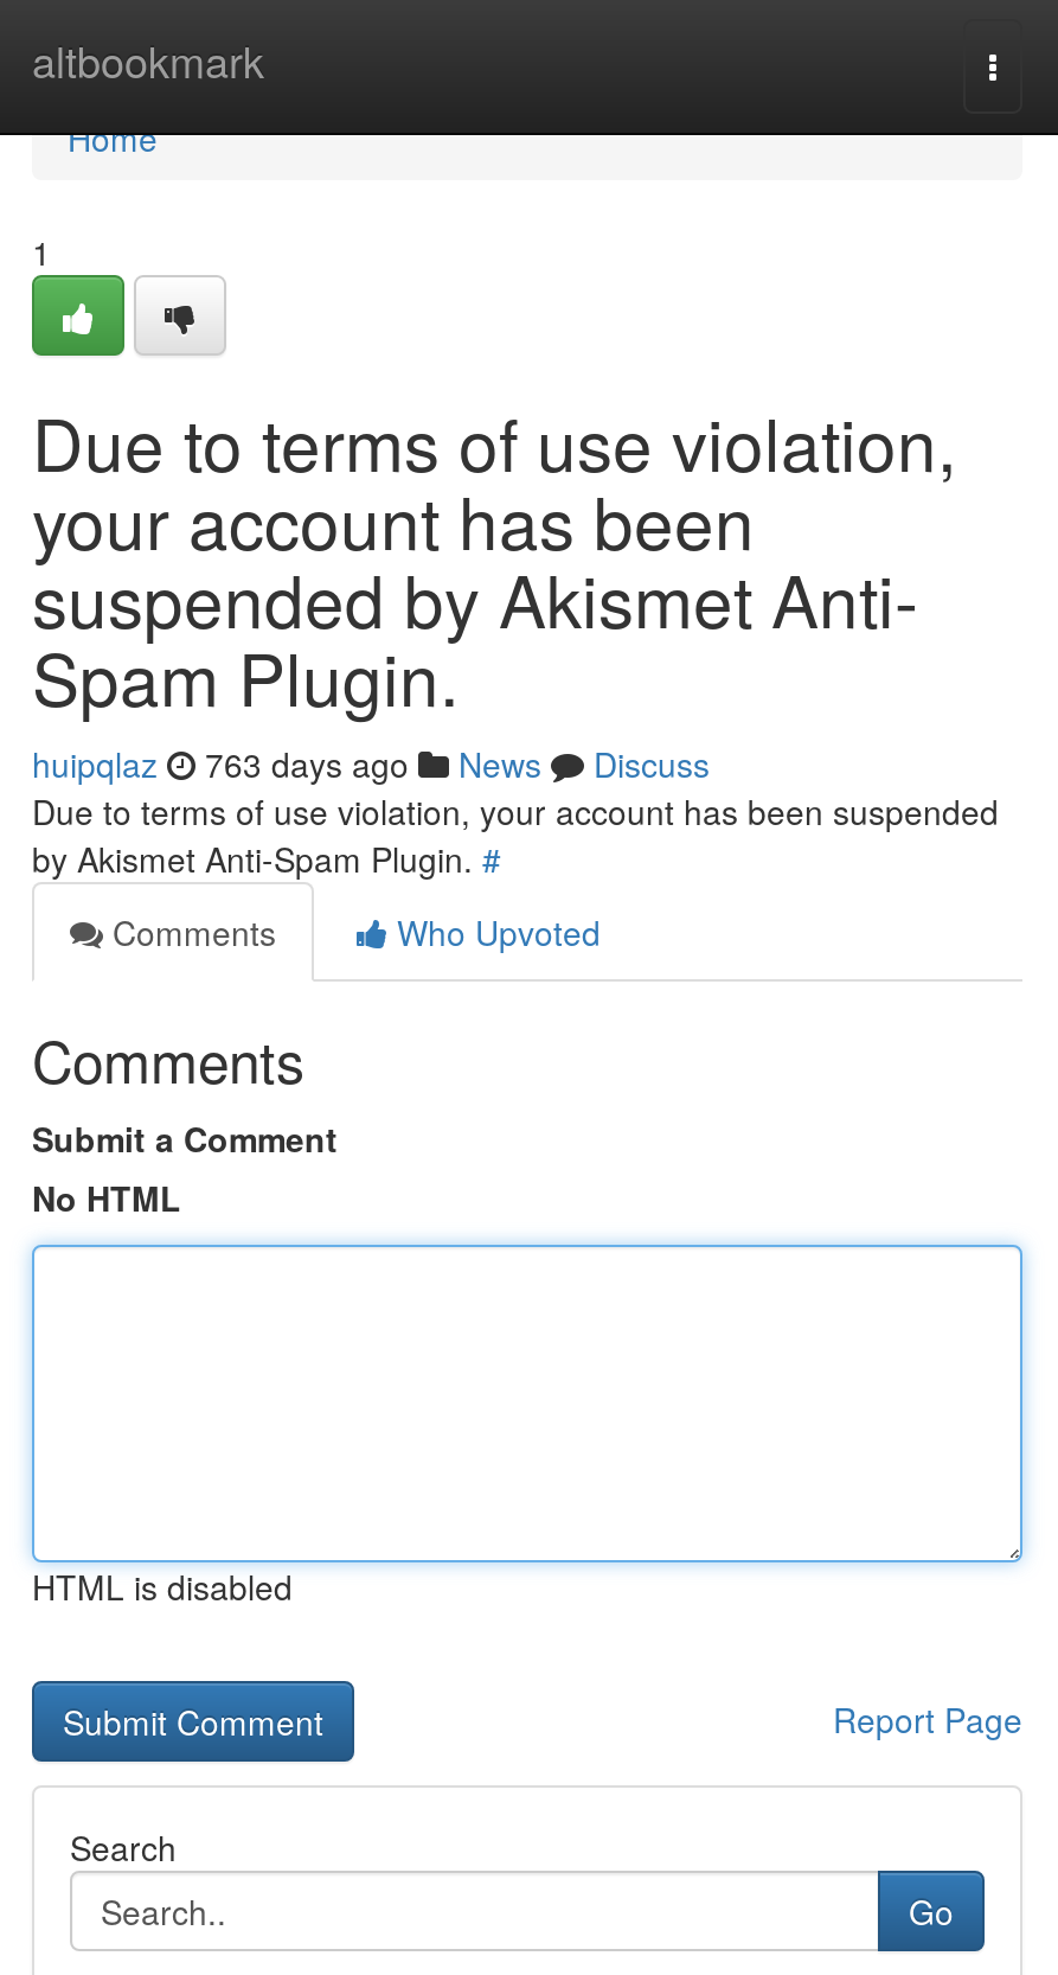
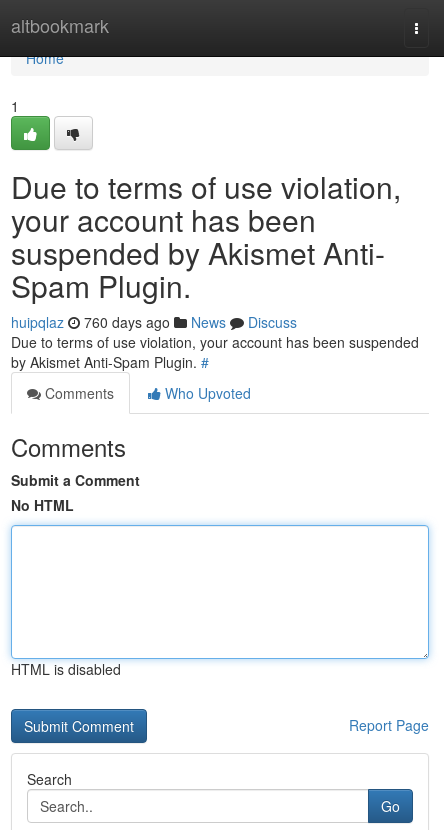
[32,740,710,787] huipqlaz 763 days ago News Discuss -> [11,312,297,332] huipqlaz 760 days ago News Discuss

